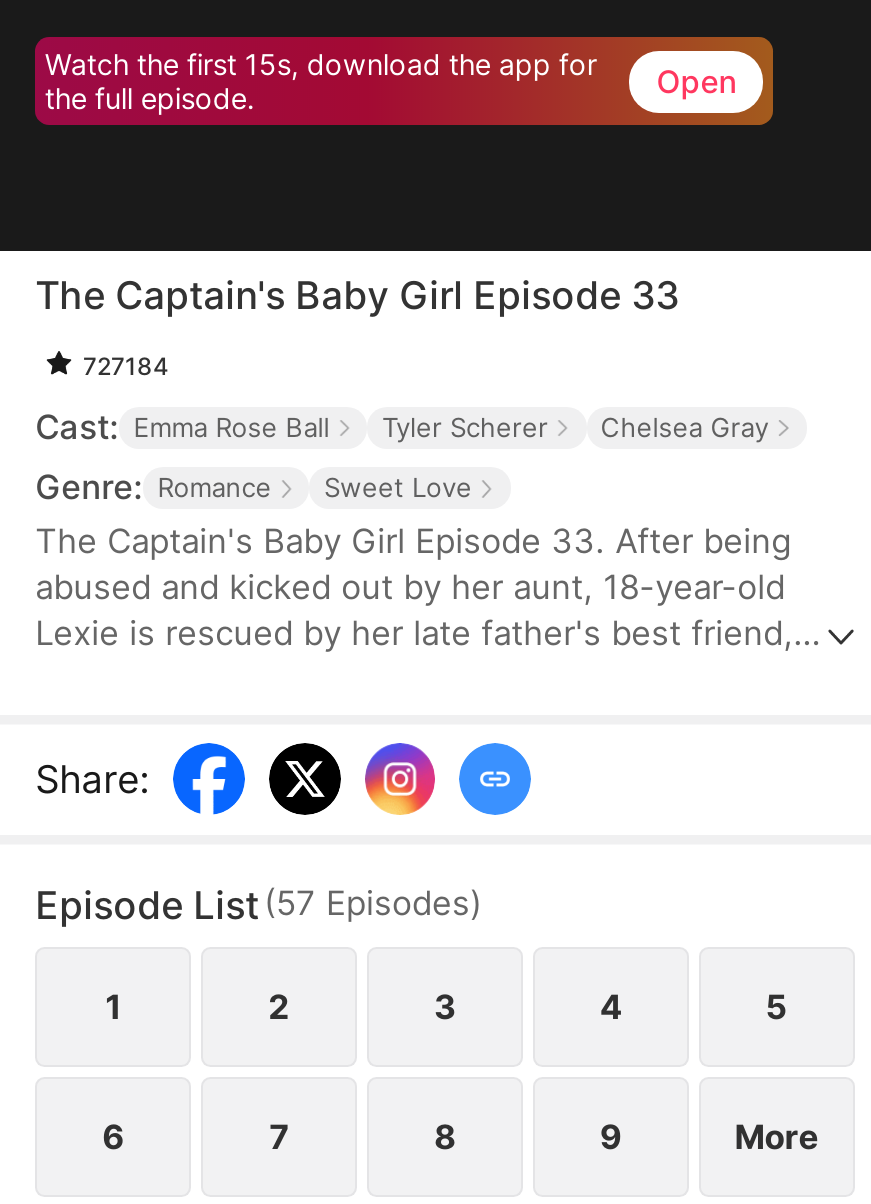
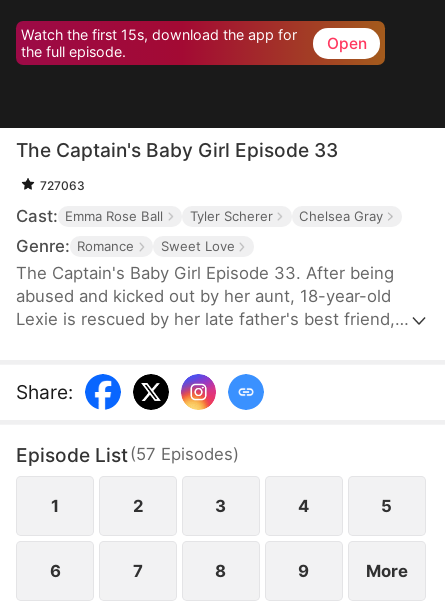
[83,350,169,380] 727184 -> [40,178,85,193] 727063

